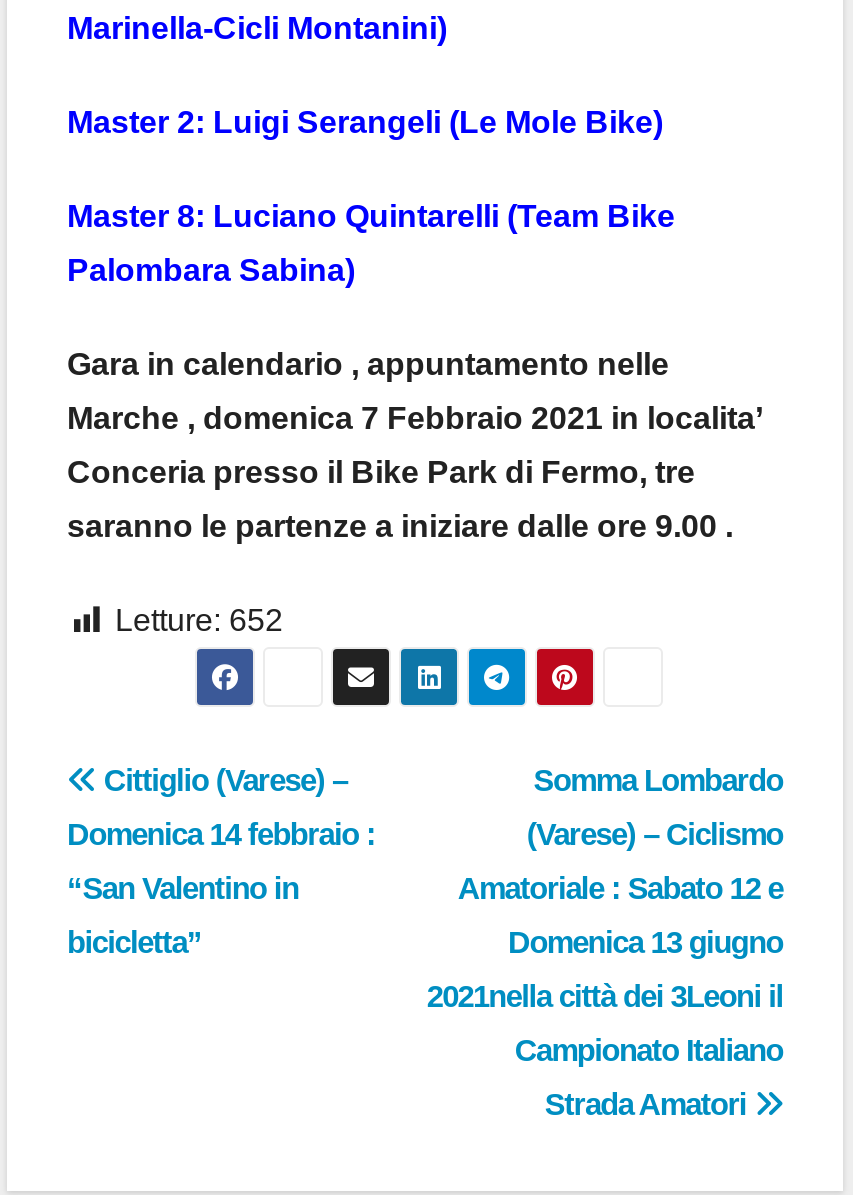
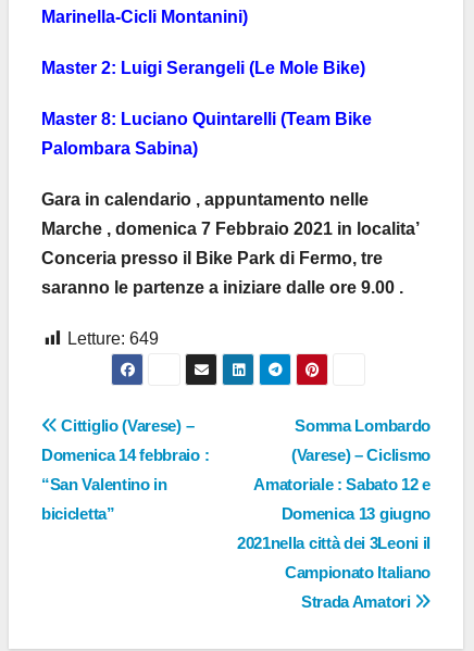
[115,604,283,638] Letture: 652 -> [67,330,159,348] Letture: 649

